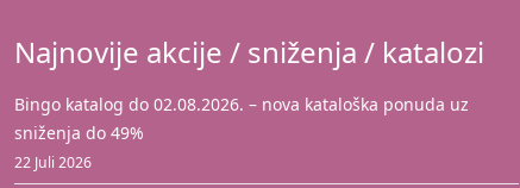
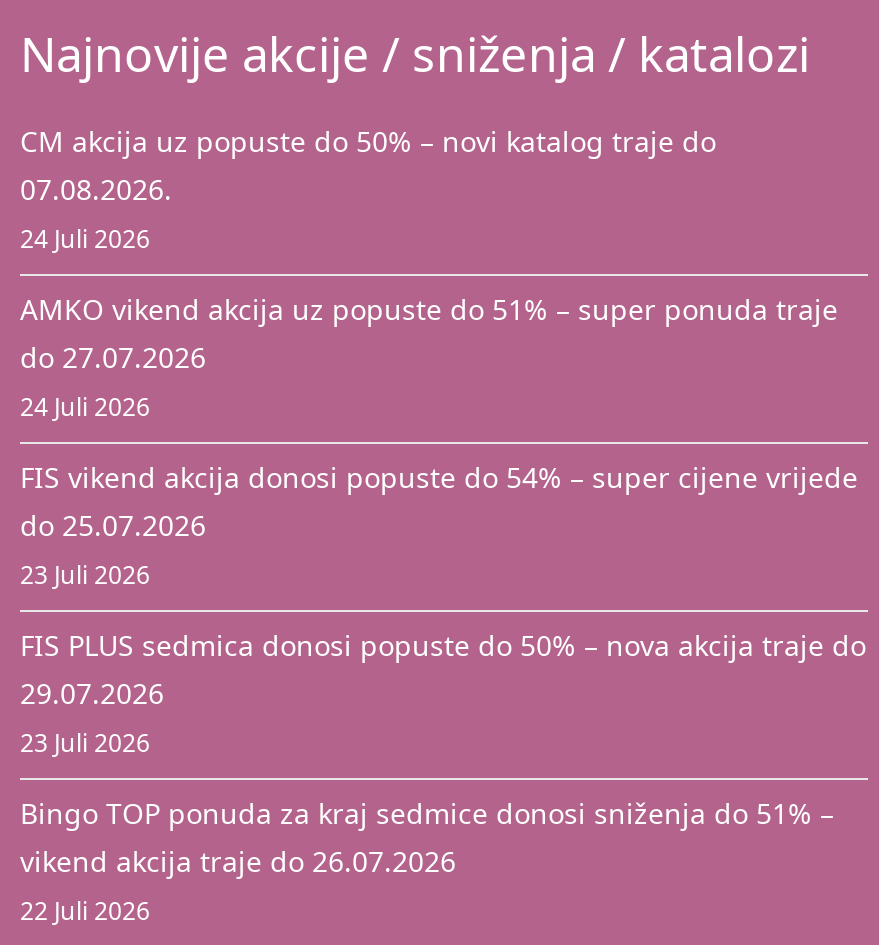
[14,92,469,143] Bingo katalog do 02.08.2026. – nova kataloška ponuda uz | sniženja do 49% -> [20,121,866,879] CM akcija uz popuste do 50% – novi katalog traje do | 07.08.2026. | 24 Juli 2026 | AMKO vikend akcija uz popuste do 51% – super ponuda traje | do 27.07.2026 | 24 Juli 2026 | FIS vikend akcija donosi popuste do 54% – super cijene vrijede | do 25.07.2026 | 23 Juli 2026 | FIS PLUS sedmica donosi popuste do 50% – nova akcija traje do | 29.07.2026 | 23 Juli 2026 | Bingo TOP ponuda za kraj sedmice donosi sniženja do 51% – | vikend akcija traje do 26.07.2026

